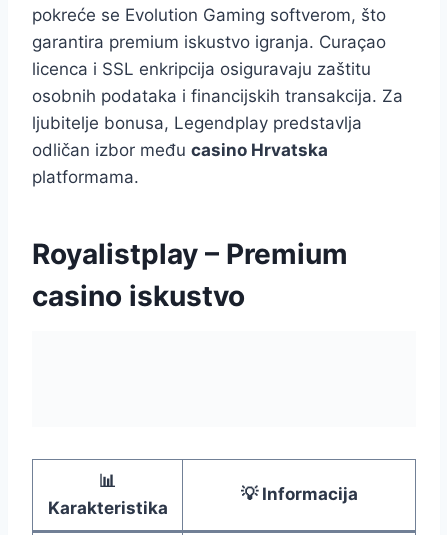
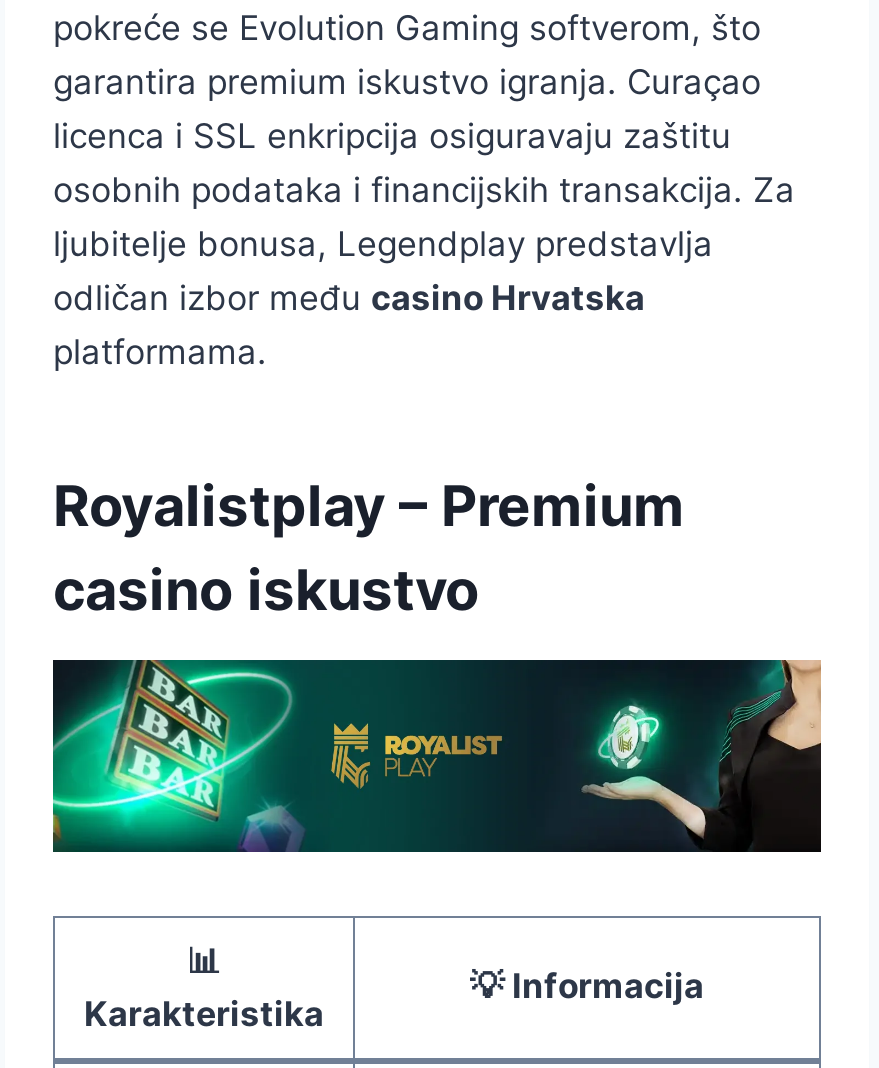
none -> [51,658,823,854] [image]

